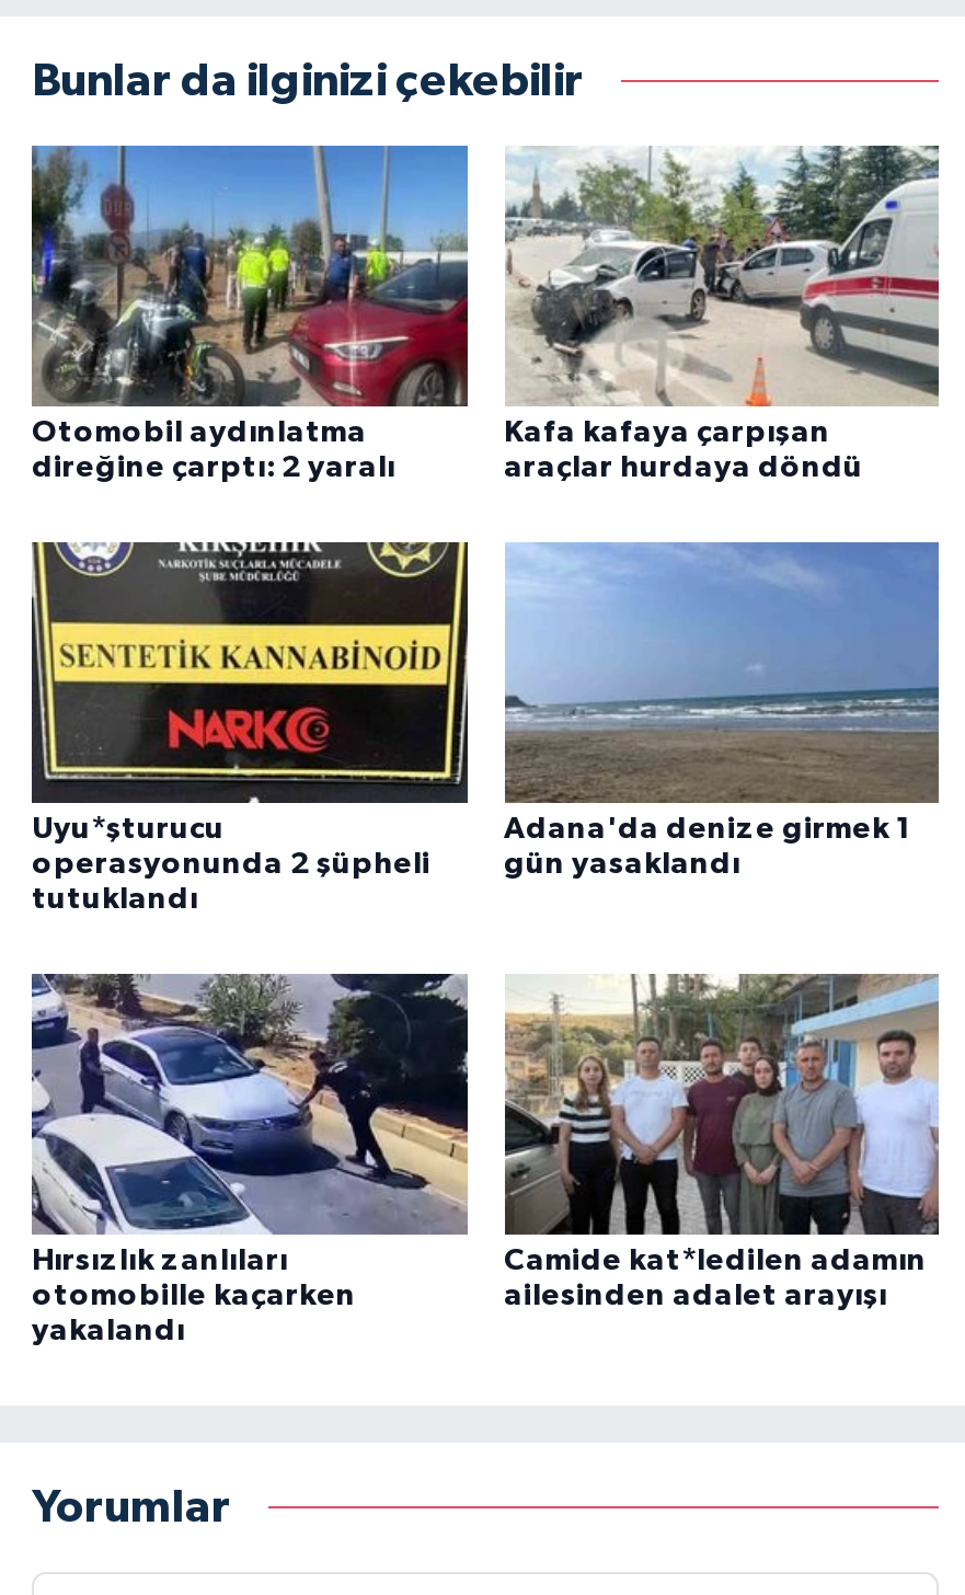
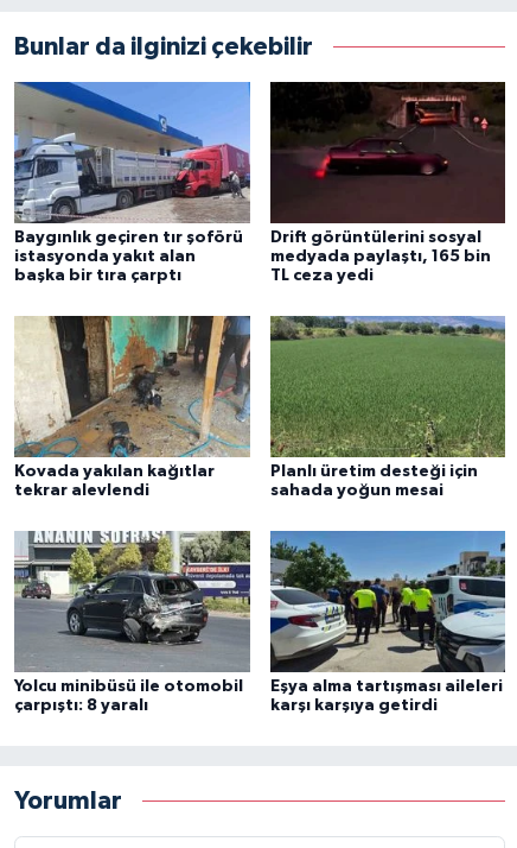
[32,146,470,484] [image] | Otomobil aydınlatma | direğine çarptı: 2 yaralı -> [14,82,251,284] [image] | Baygınlık geçiren tır şoförü | istasyonda yakıt alan | başka bir tıra çarptı
[504,144,941,484] [image] | Kafa kafaya çarpışan | araçlar hurdaya döndü -> [269,81,506,284] [image] | Drift görüntülerini sosyal | medyada paylaştı, 165 bin | TL ceza yedi
[30,540,470,915] [image] | Uyu*şturucu | operasyonunda 2 şüpheli | tutuklandı -> [14,297,251,499] [image] | Kovada yakılan kağıtlar | tekrar alevlendi
[504,540,941,880] [image] | Adana'da denize girmek 1 | gün yasaklandı -> [269,297,506,499] [image] | Planlı üretim desteği için | sahada yoğun mesai
[32,972,468,1347] [image] | Hırsızlık zanlıları | otomobille kaçarken | yakalandı -> [14,531,250,714] [image] | Yolcu minibüsü ile otomobil | çarpıştı: 8 yaralı
[504,972,939,1312] [image] | Camide kat*ledilen adamın | ailesinden adalet arayışı -> [269,530,506,714] [image] | Eşya alma tartışması aileleri | karşı karşıya getirdi

